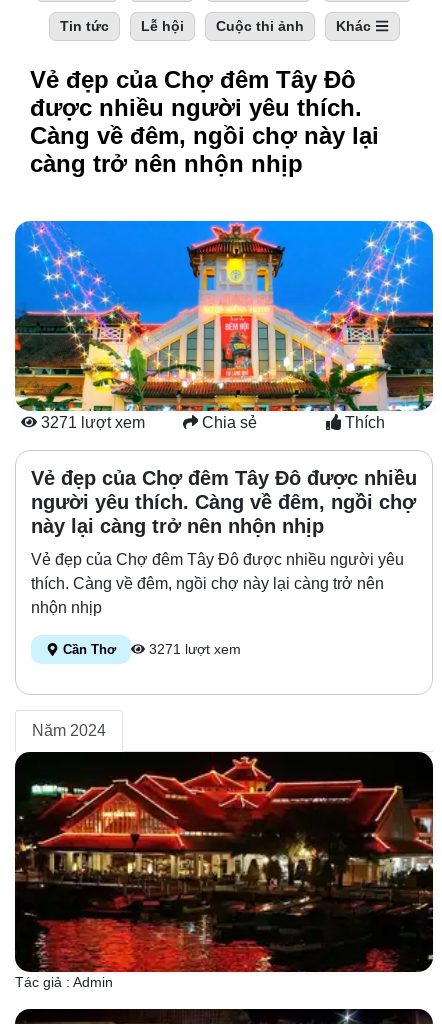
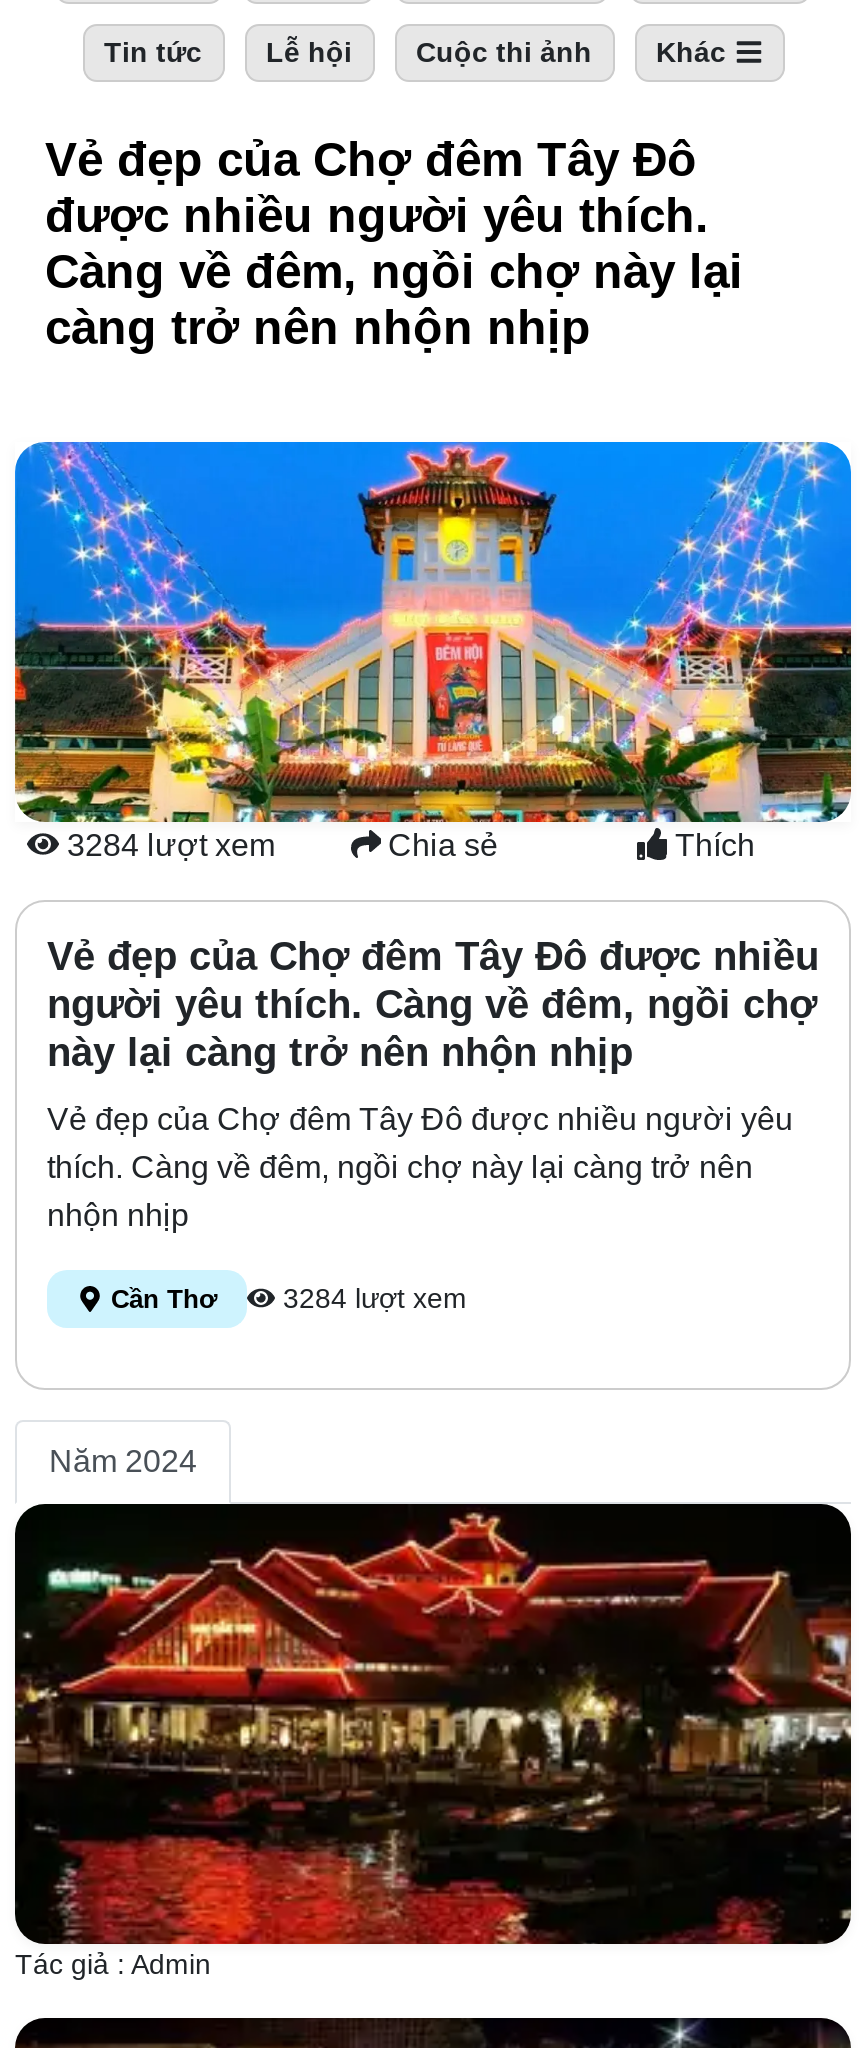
[37,414,145,431] 3271 lượt xem -> [59,828,275,862] 3284 lượt xem
[59,641,241,657] Cần Thơ 3271 lượt xem -> [103,1282,467,1314] Cần Thơ 3284 lượt xem

